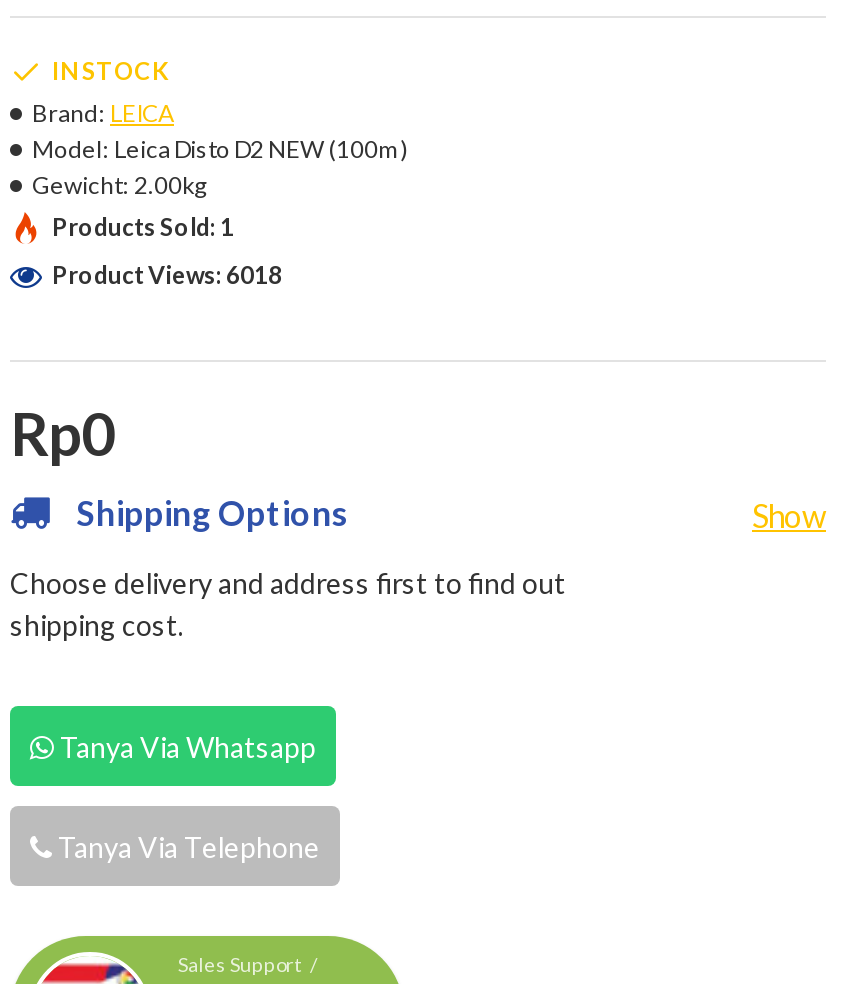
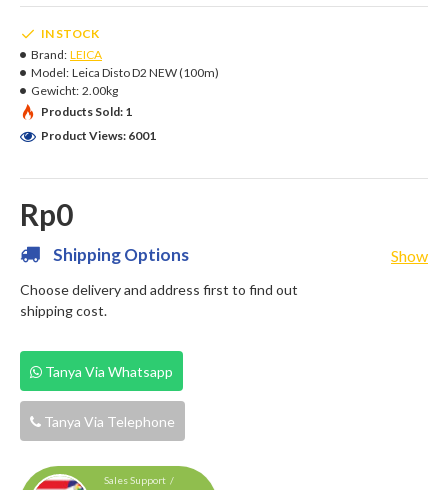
[52,260,282,290] Product Views: 6018 -> [41,128,156,143] Product Views: 6001

